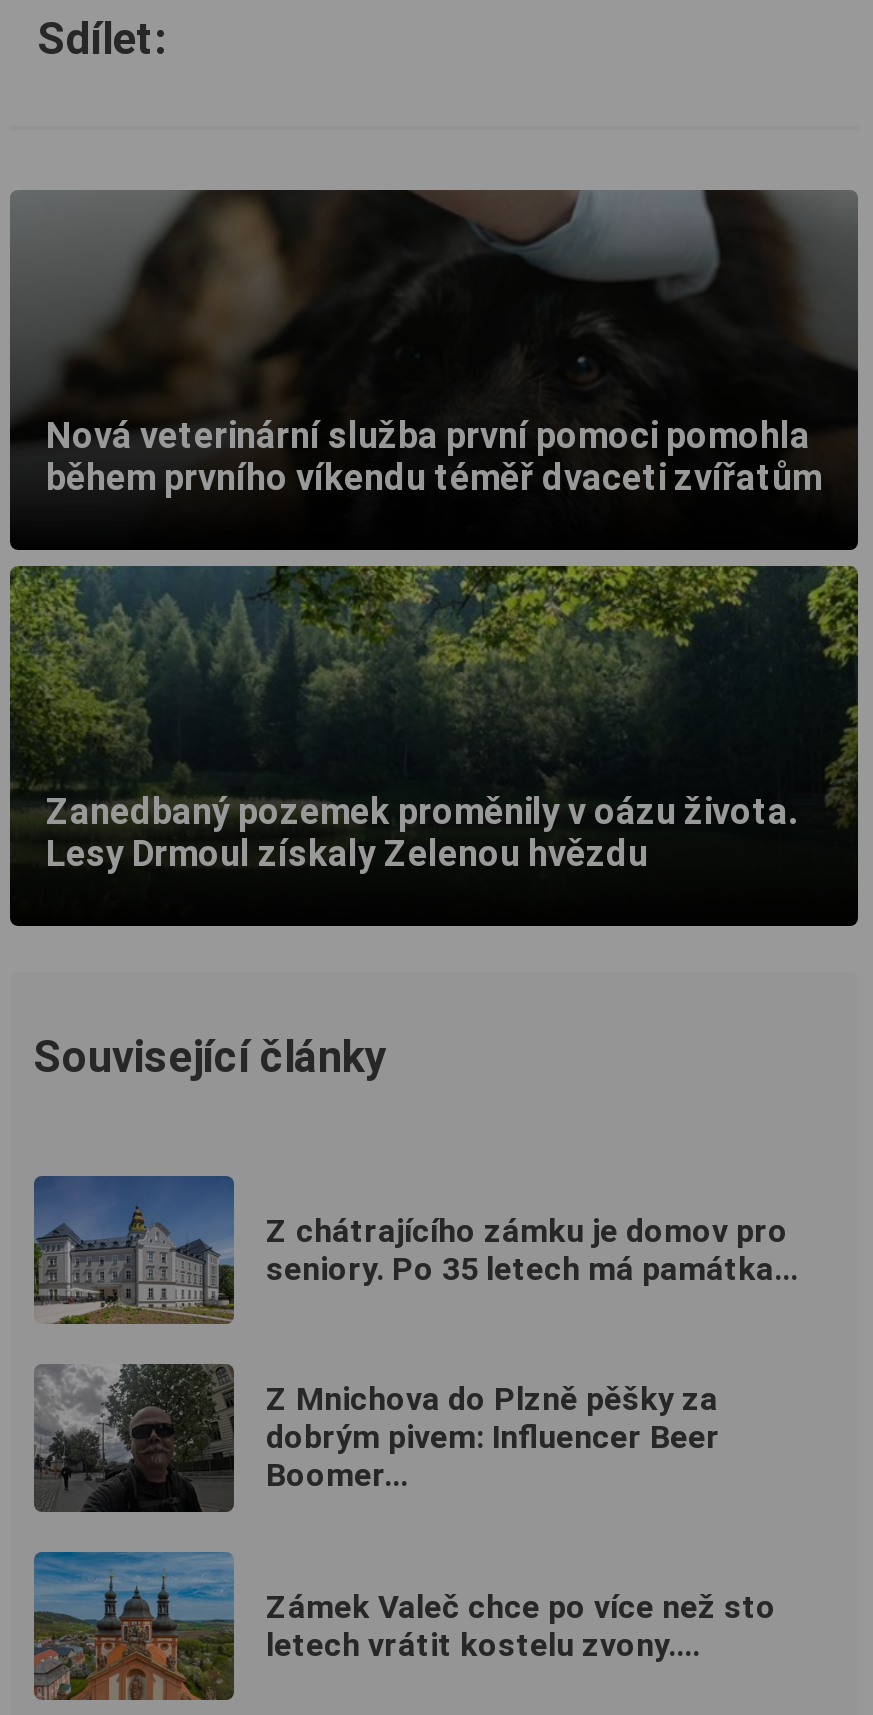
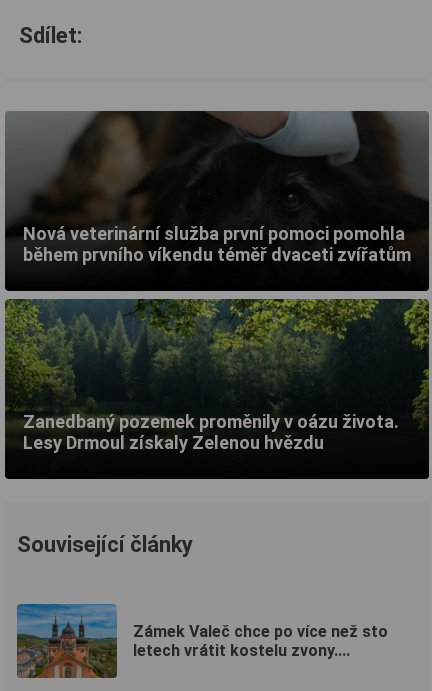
[32,1176,798,1494] [image] | Z chátrajícího zámku je domov pro | seniory. Po 35 letech má památka... | Z Mnichova do Plzně pěšky za | dobrým pivem: Influencer Beer | Boomer... -> none
[32,1362,236,1514] [image] -> none

